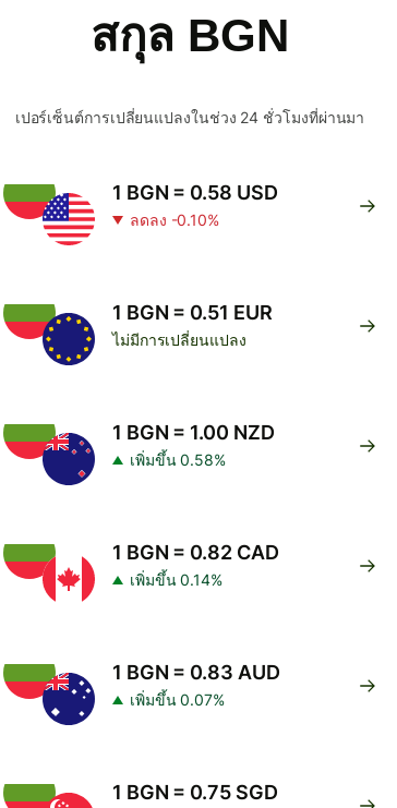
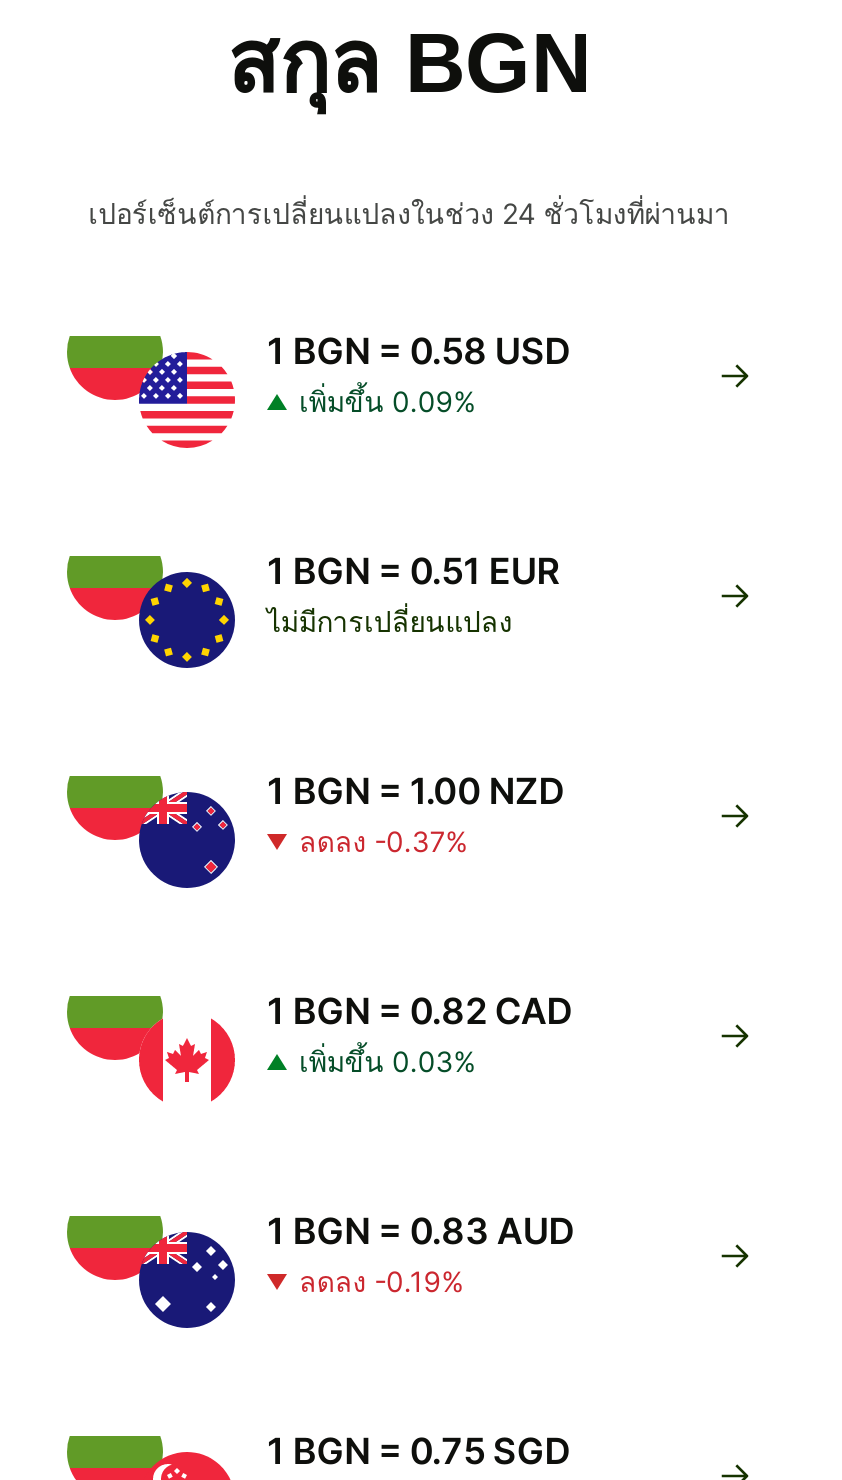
[130,210,219,229] ลดลง -0.10% -> [299,384,475,418] เพิ่มขึ้น 0.09%
[130,450,226,469] เพิ่มขึ้น 0.58% -> [299,824,467,858] ลดลง -0.37%
[130,570,223,589] เพิ่มขึ้น 0.14% -> [299,1044,475,1078] เพิ่มขึ้น 0.03%
[130,690,225,709] เพิ่มขึ้น 0.07% -> [299,1264,463,1298] ลดลง -0.19%

